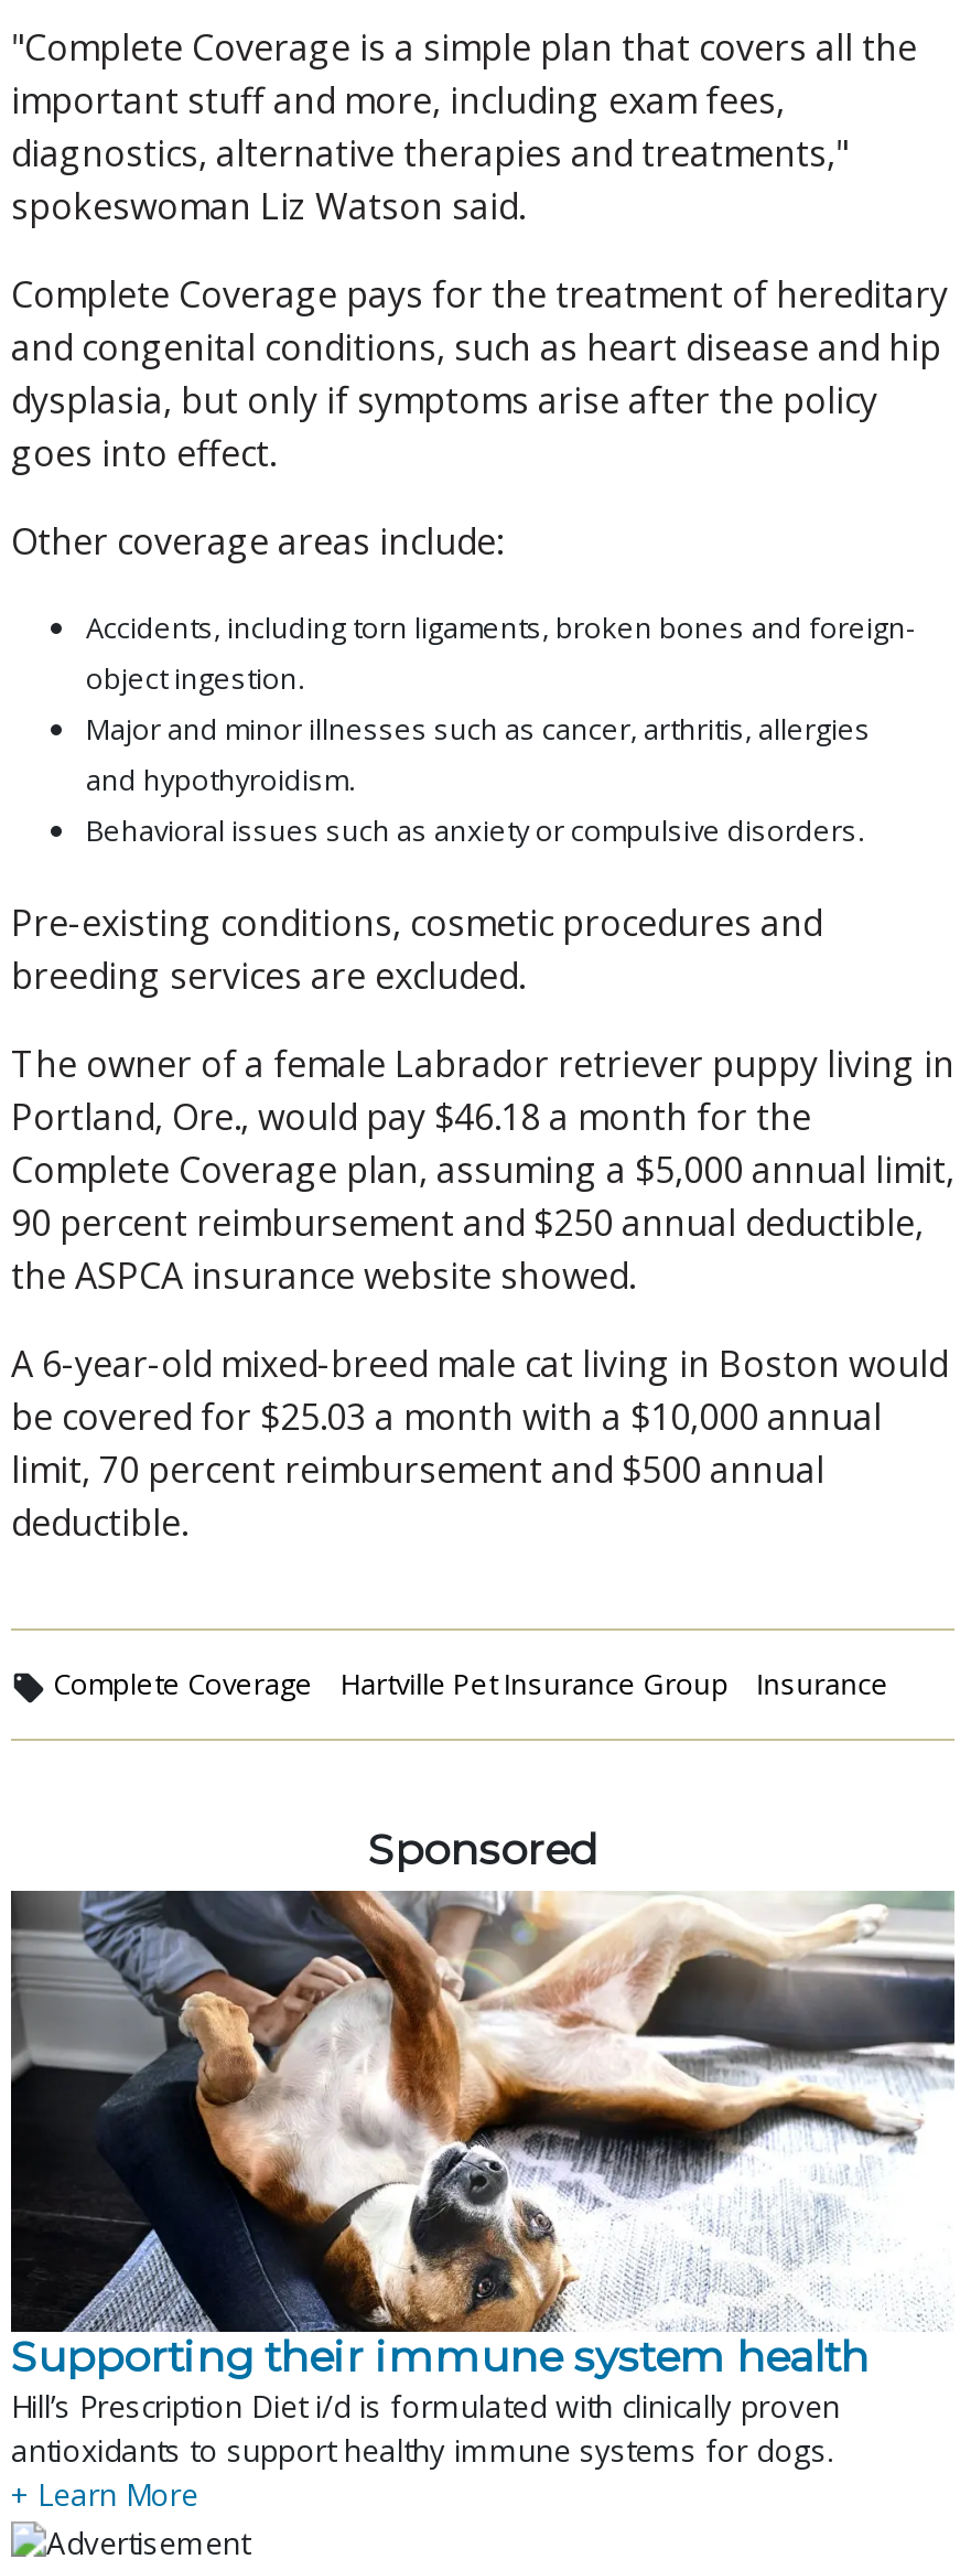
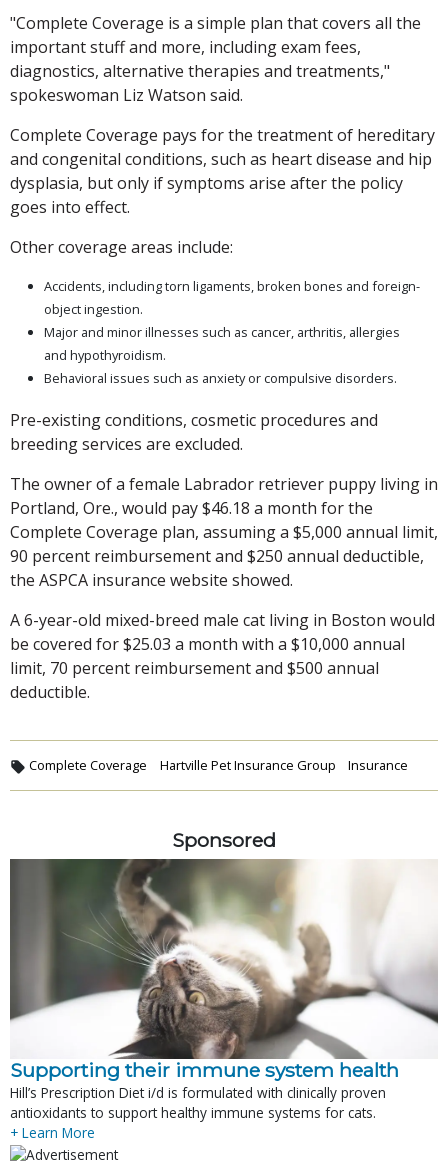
[9,1891,957,2325] [image] -> [9,858,439,1056] [image]
[11,2430,833,2472] antioxidants to support healthy immune systems for dogs. -> [10,1103,376,1122] antioxidants to support healthy immune systems for cats.

